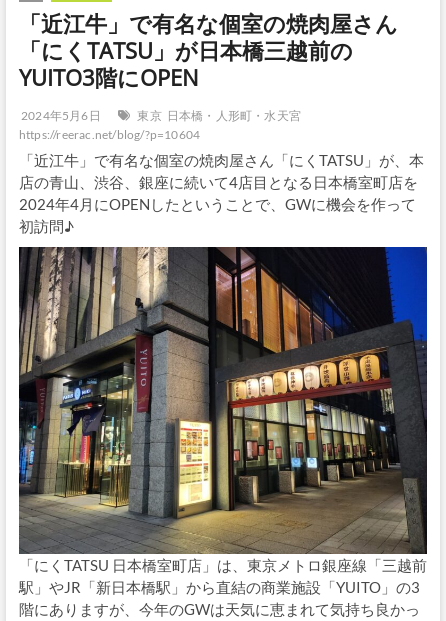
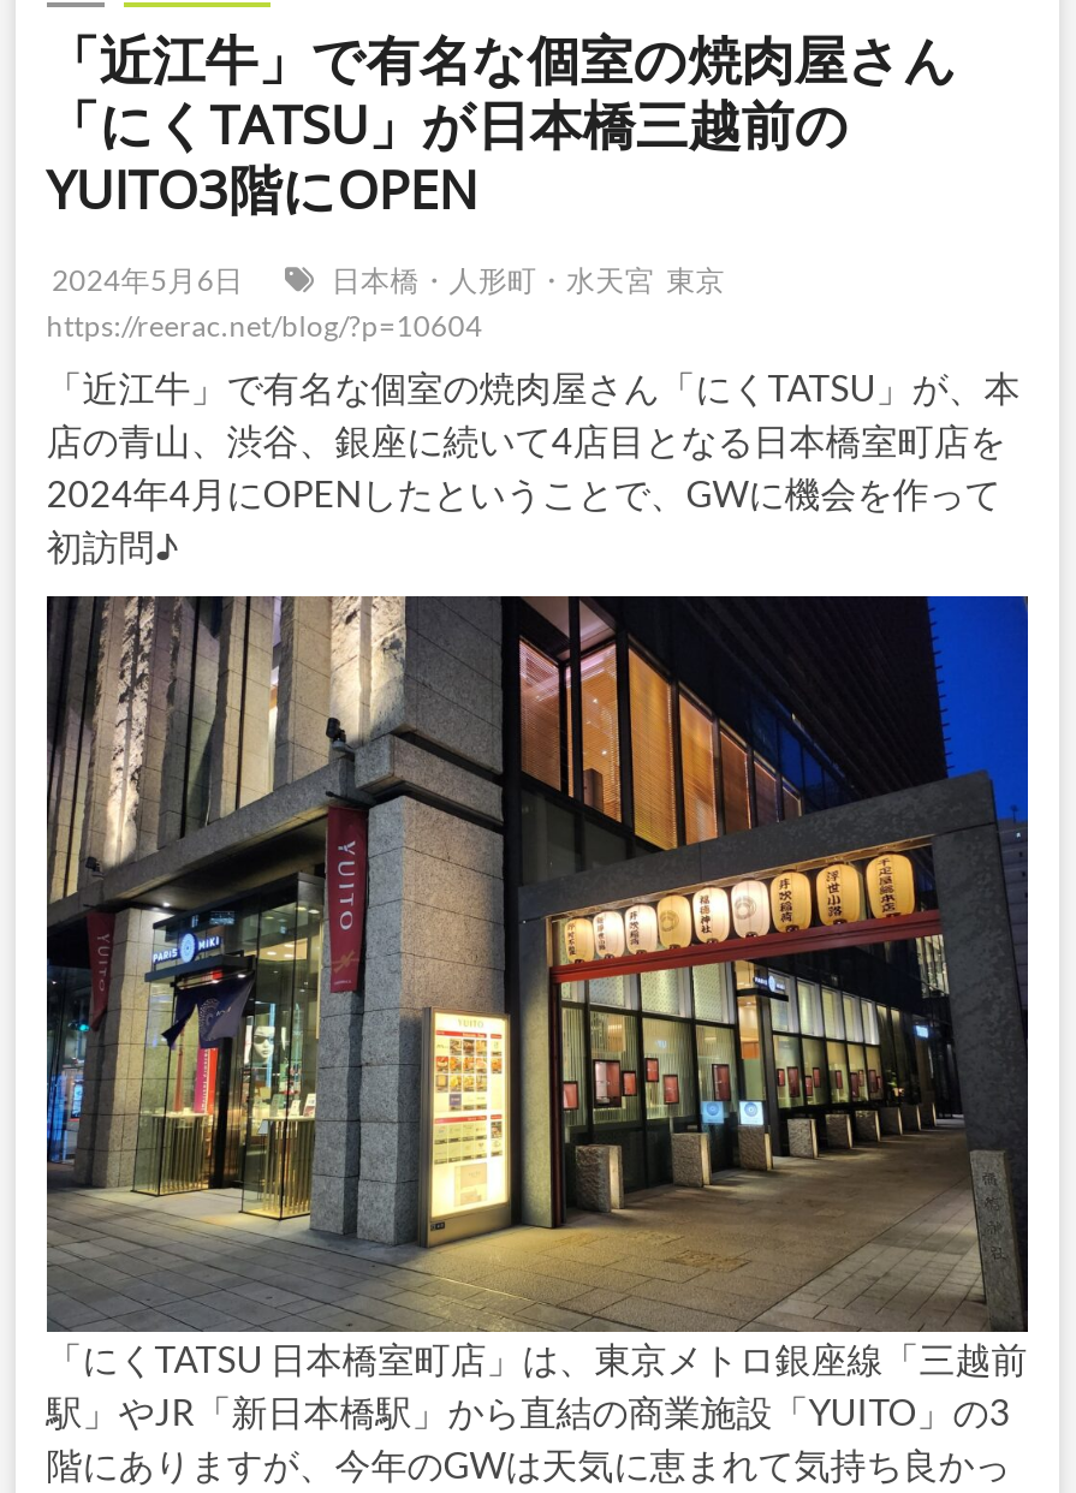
[137,108,301,123] 東京 日本橋・人形町・水天宮 -> [332,261,725,297] 日本橋・人形町・水天宮 東京

